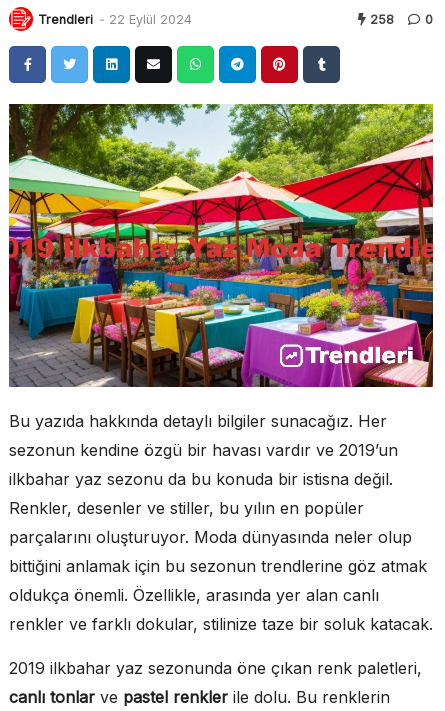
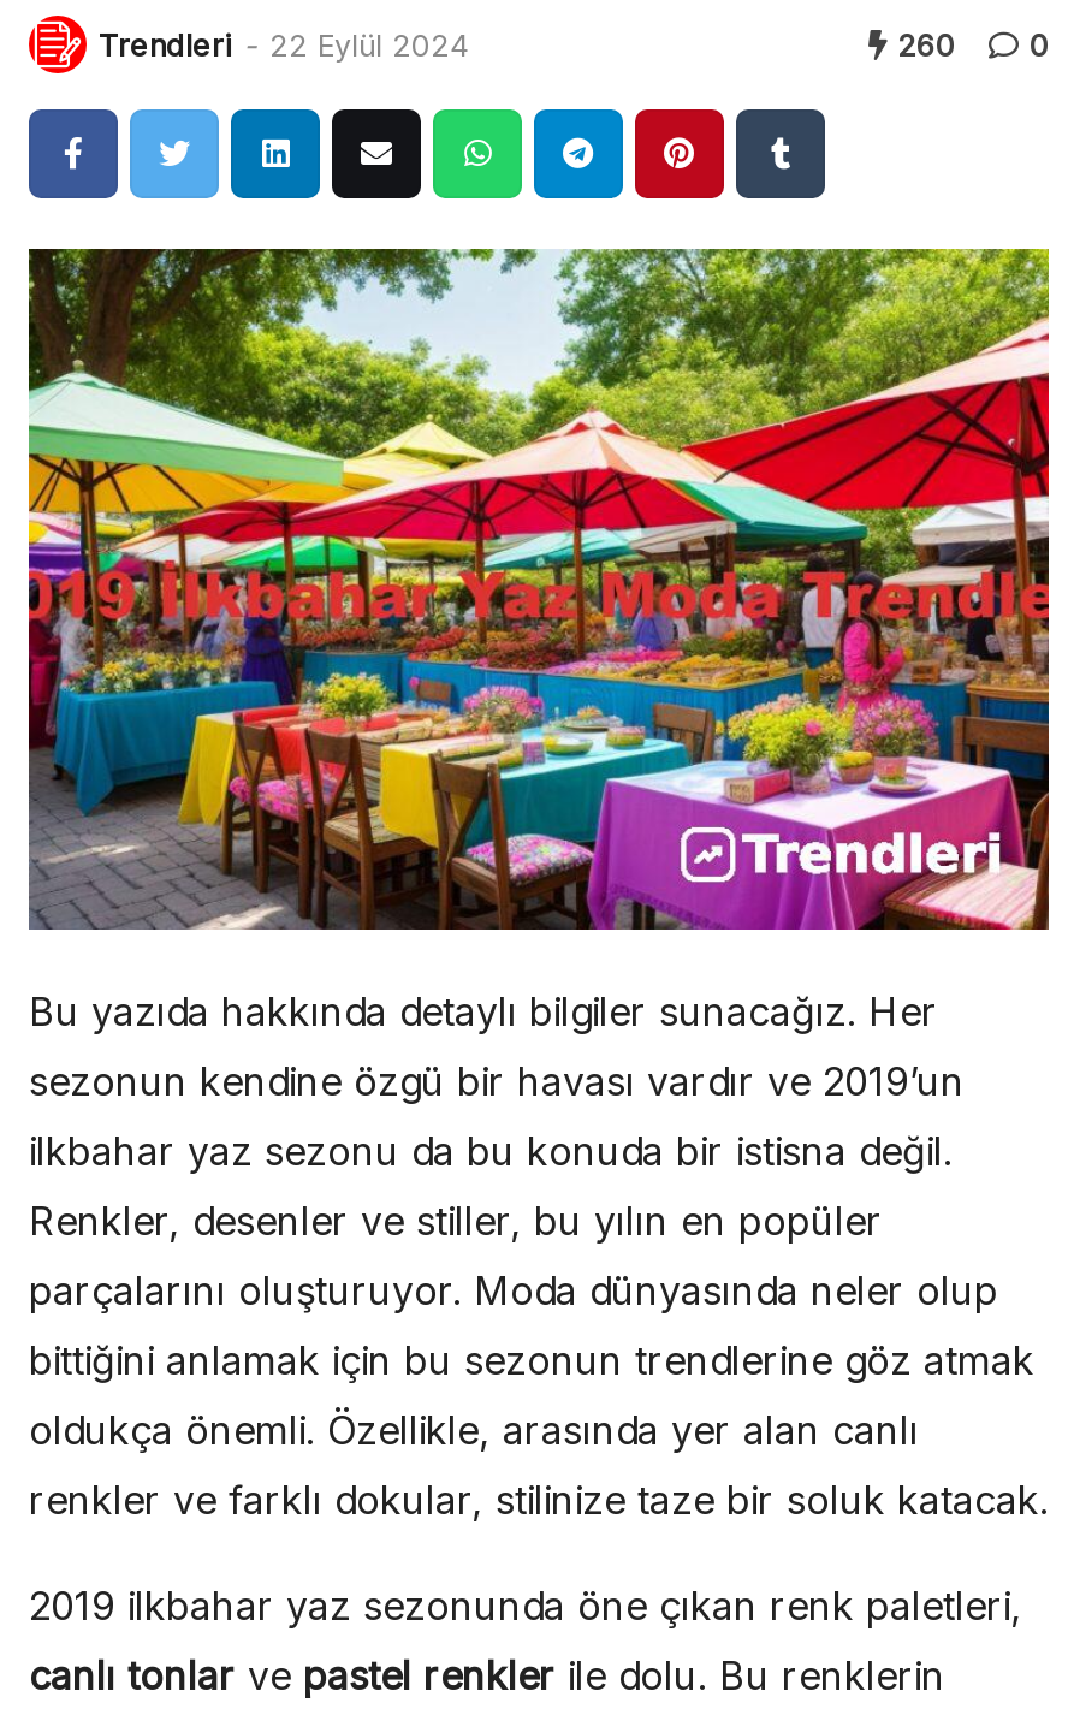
[366,11,433,26] 258 0 -> [888,26,1049,63] 260 0

